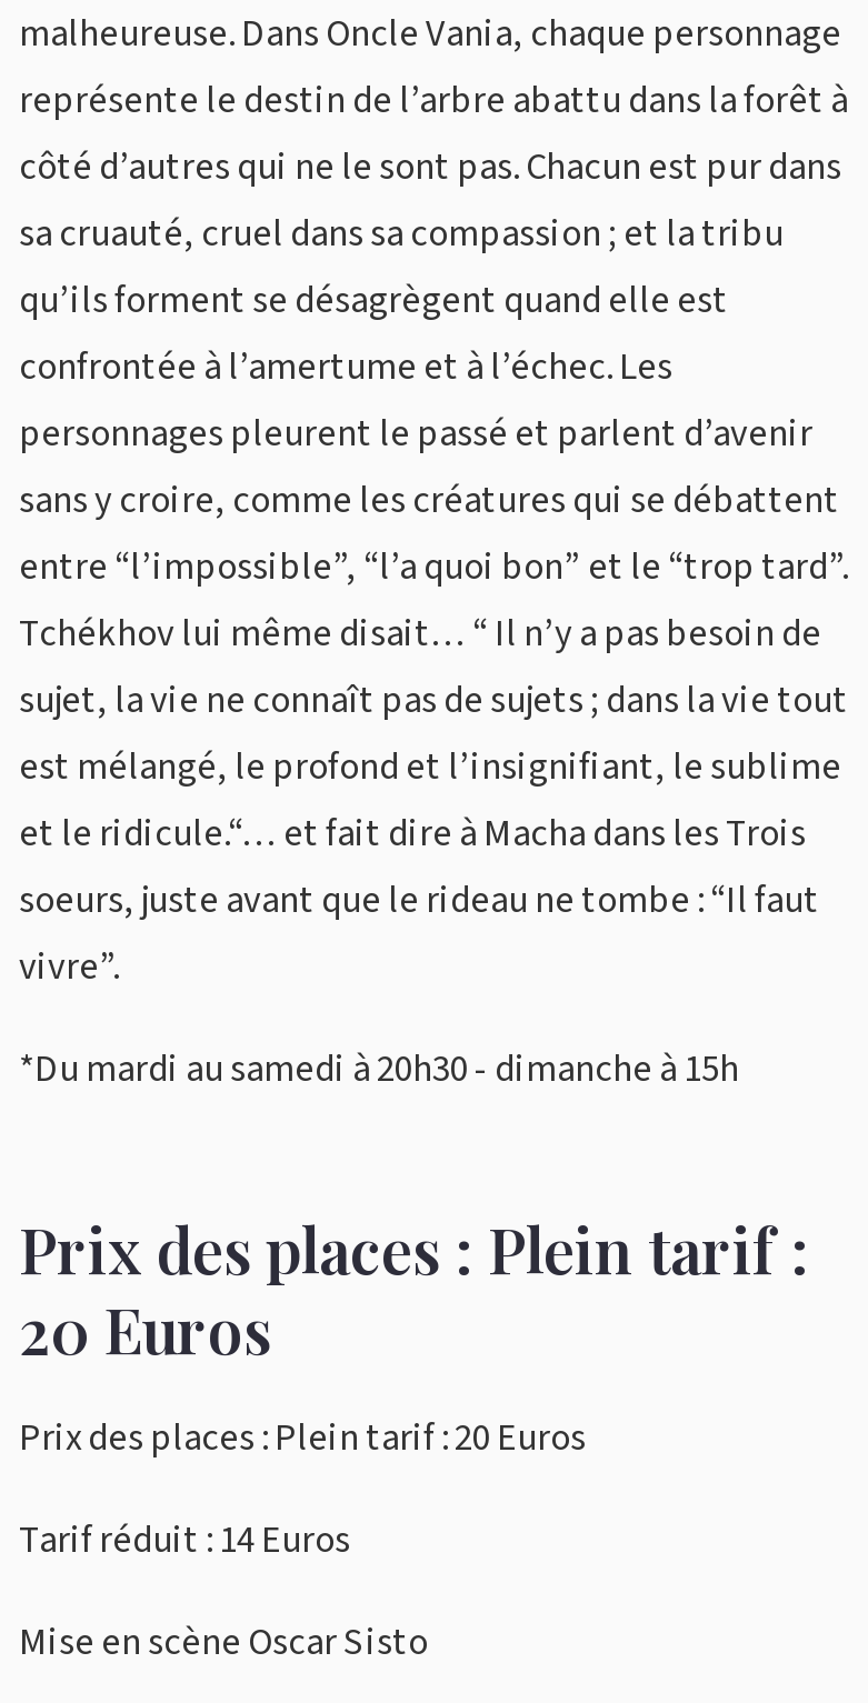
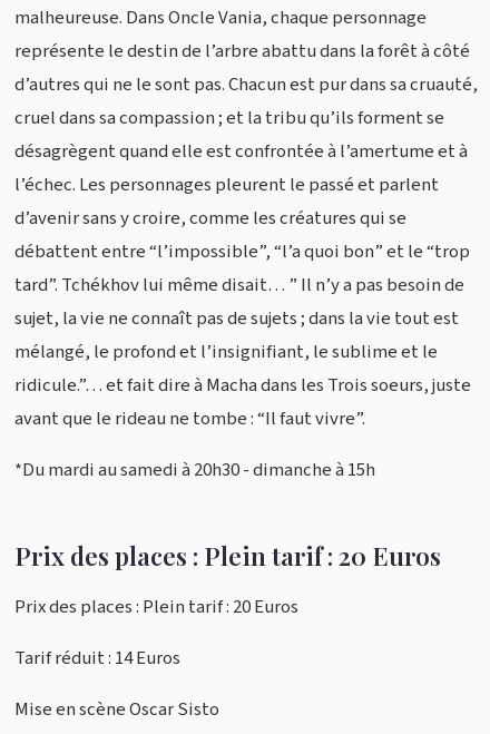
[19,75,848,995] représente le destin de l’arbre abattu dans la forêt à | côté d’autres qui ne le sont pas. Chacun est pur dans | sa cruauté, cruel dans sa compassion ; et la tribu | qu’ils forment se désagrègent quand elle est | confrontée à l’amertume et à l’échec. Les | personnages pleurent le passé et parlent d’avenir | sans y croire, comme les créatures qui se débattent | entre “l’impossible”, “l’a quoi bon” et le “trop tard”. | Tchékhov lui même disait… “ Il n’y a pas besoin de | sujet, la vie ne connaît pas de sujets ; dans la vie tout | est mélangé, le profond et l’insignifiant, le sublime | et le ridicule.“… et fait dire à Macha dans les Trois | soeurs, juste avant que le rideau ne tombe : “Il faut | vivre”. -> [14,38,478,432] représente le destin de l’arbre abattu dans la forêt à côté | d’autres qui ne le sont pas. Chacun est pur dans sa cruauté, | cruel dans sa compassion ; et la tribu qu’ils forment se | désagrègent quand elle est confrontée à l’amertume et à | l’échec. Les personnages pleurent le passé et parlent | d’avenir sans y croire, comme les créatures qui se | débattent entre “l’impossible”, “l’a quoi bon” et le “trop | tard”. Tchékhov lui même disait… ” Il n’y a pas besoin de | sujet, la vie ne connaît pas de sujets ; dans la vie tout est | mélangé, le profond et l’insignifiant, le sublime et le | ridicule.”… et fait dire à Macha dans les Trois soeurs, juste | avant que le rideau ne tombe : “Il faut vivre”.

